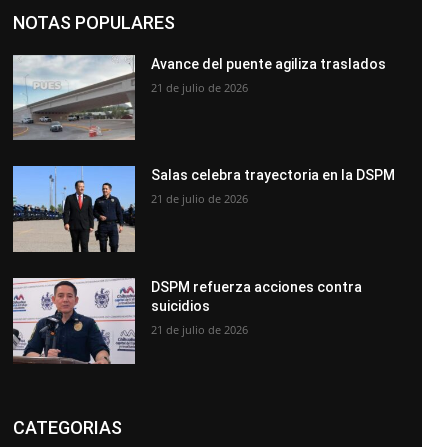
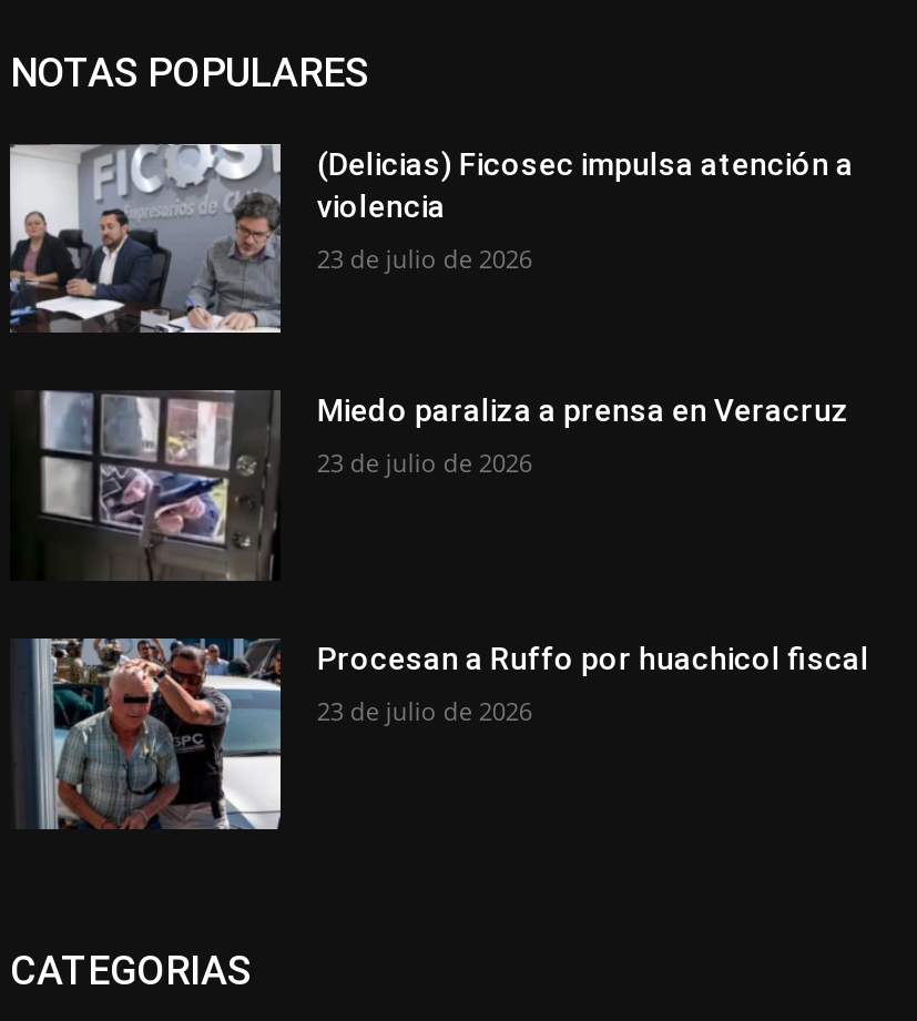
[12,55,386,141] [image] | Avance del puente agiliza traslados -> [10,143,854,334] [image] | (Delicias) Ficosec impulsa atención a | violencia
[151,80,248,95] 21 de julio de 2026 -> [317,240,532,273] 23 de julio de 2026
[12,165,395,253] [image] | Salas celebra trayectoria en la DSPM -> [10,389,849,582] [image] | Miedo paraliza a prensa en Veracruz
[151,191,248,206] 21 de julio de 2026 -> [317,446,532,479] 23 de julio de 2026
[12,277,362,364] [image] | DSPM refuerza acciones contra | suicidios -> [10,637,869,830] [image] | Procesan a Ruffo por huachicol fiscal
[151,322,248,337] 21 de julio de 2026 -> [317,693,532,726] 23 de julio de 2026

